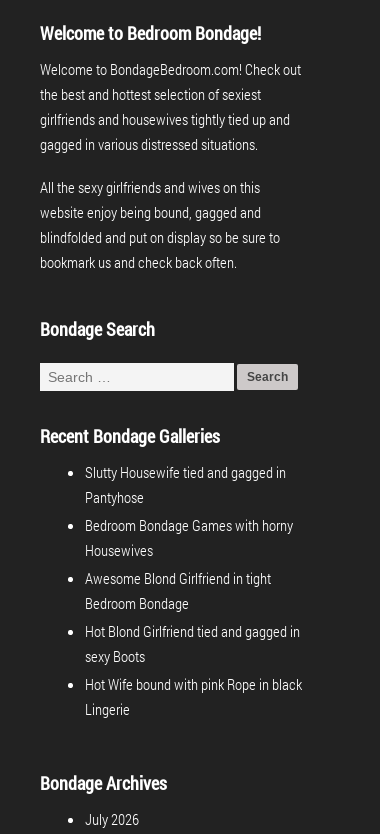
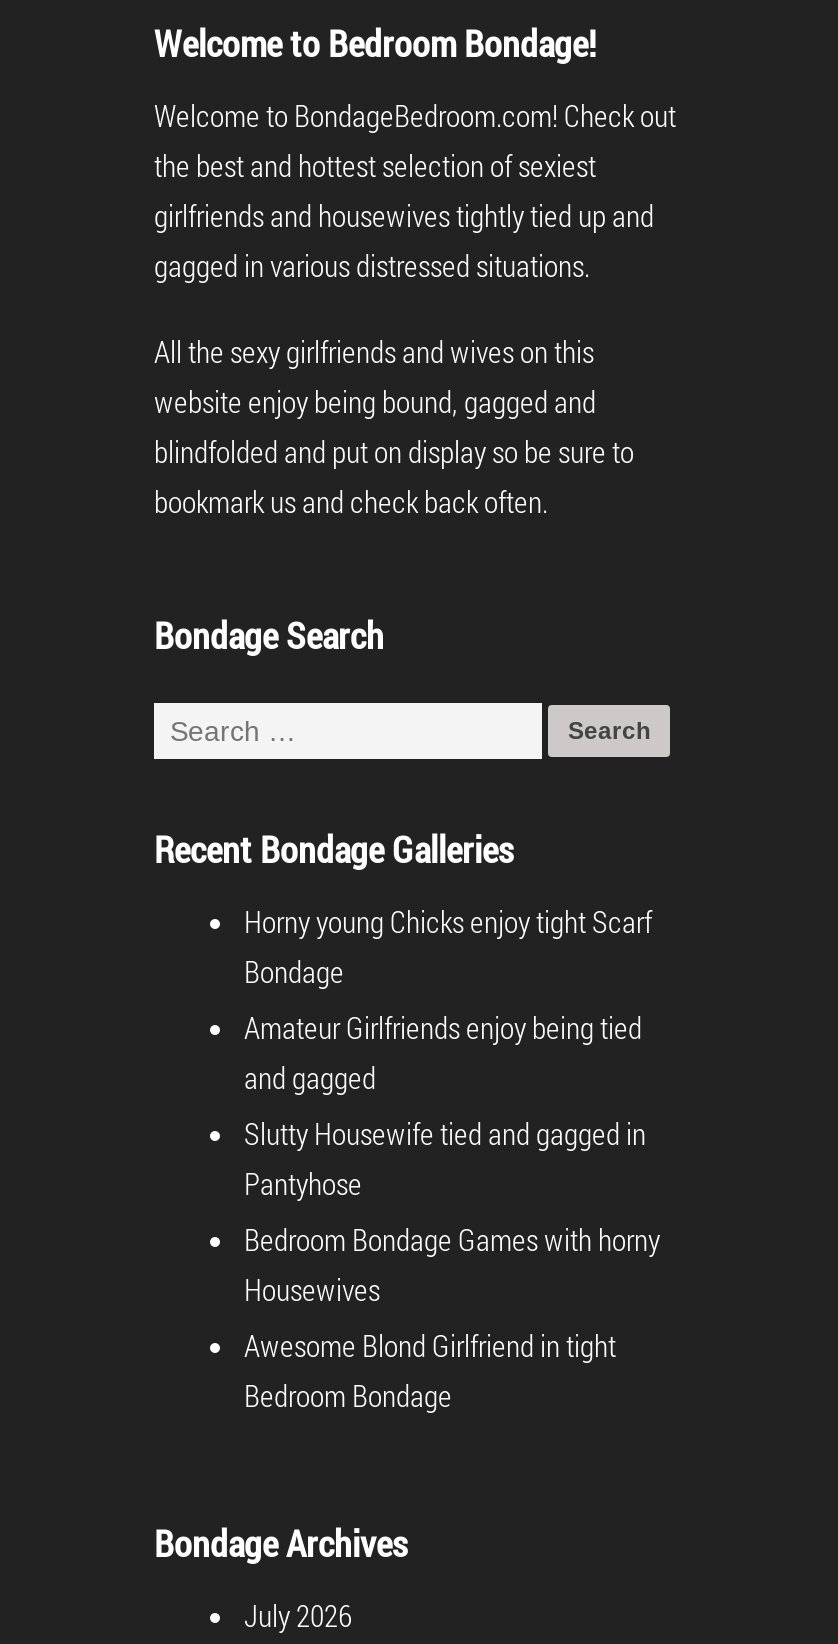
none -> [244,901,652,1097] Horny young Chicks enjoy tight Scarf | Bondage | Amateur Girlfriends enjoy being tied | and gagged
moved [85,462,293,613] -> [244,1113,660,1415]: Slutty Housewife tied and gagged in | Pantyhose | Bedroom Bondage Games with horny | Housewives | Awesome Blond Girlfriend in tight | Bedroom Bondage
[85,621,302,719] Hot Blond Girlfriend tied and gagged in | sexy Boots | Hot Wife bound with pink Rope in black | Lingerie -> none

